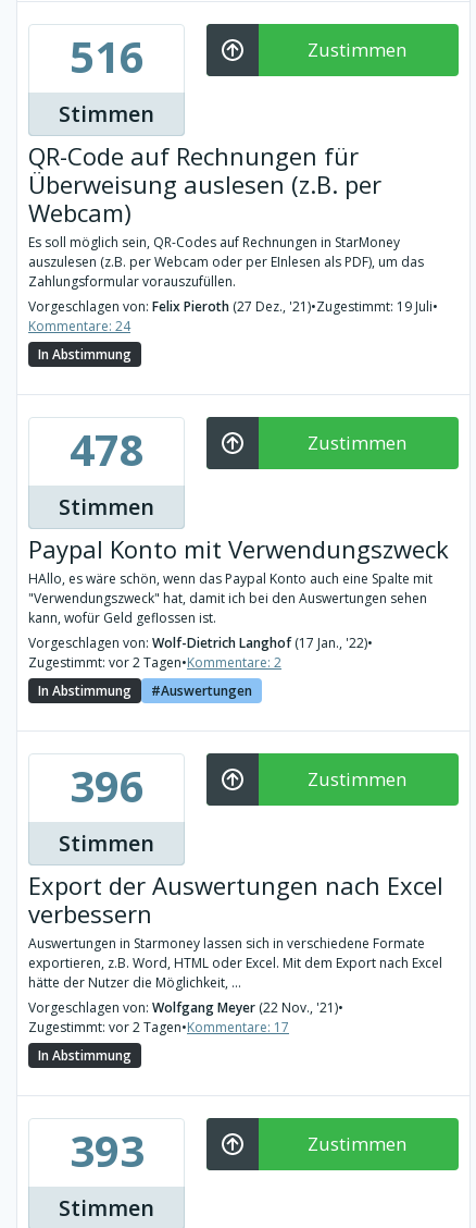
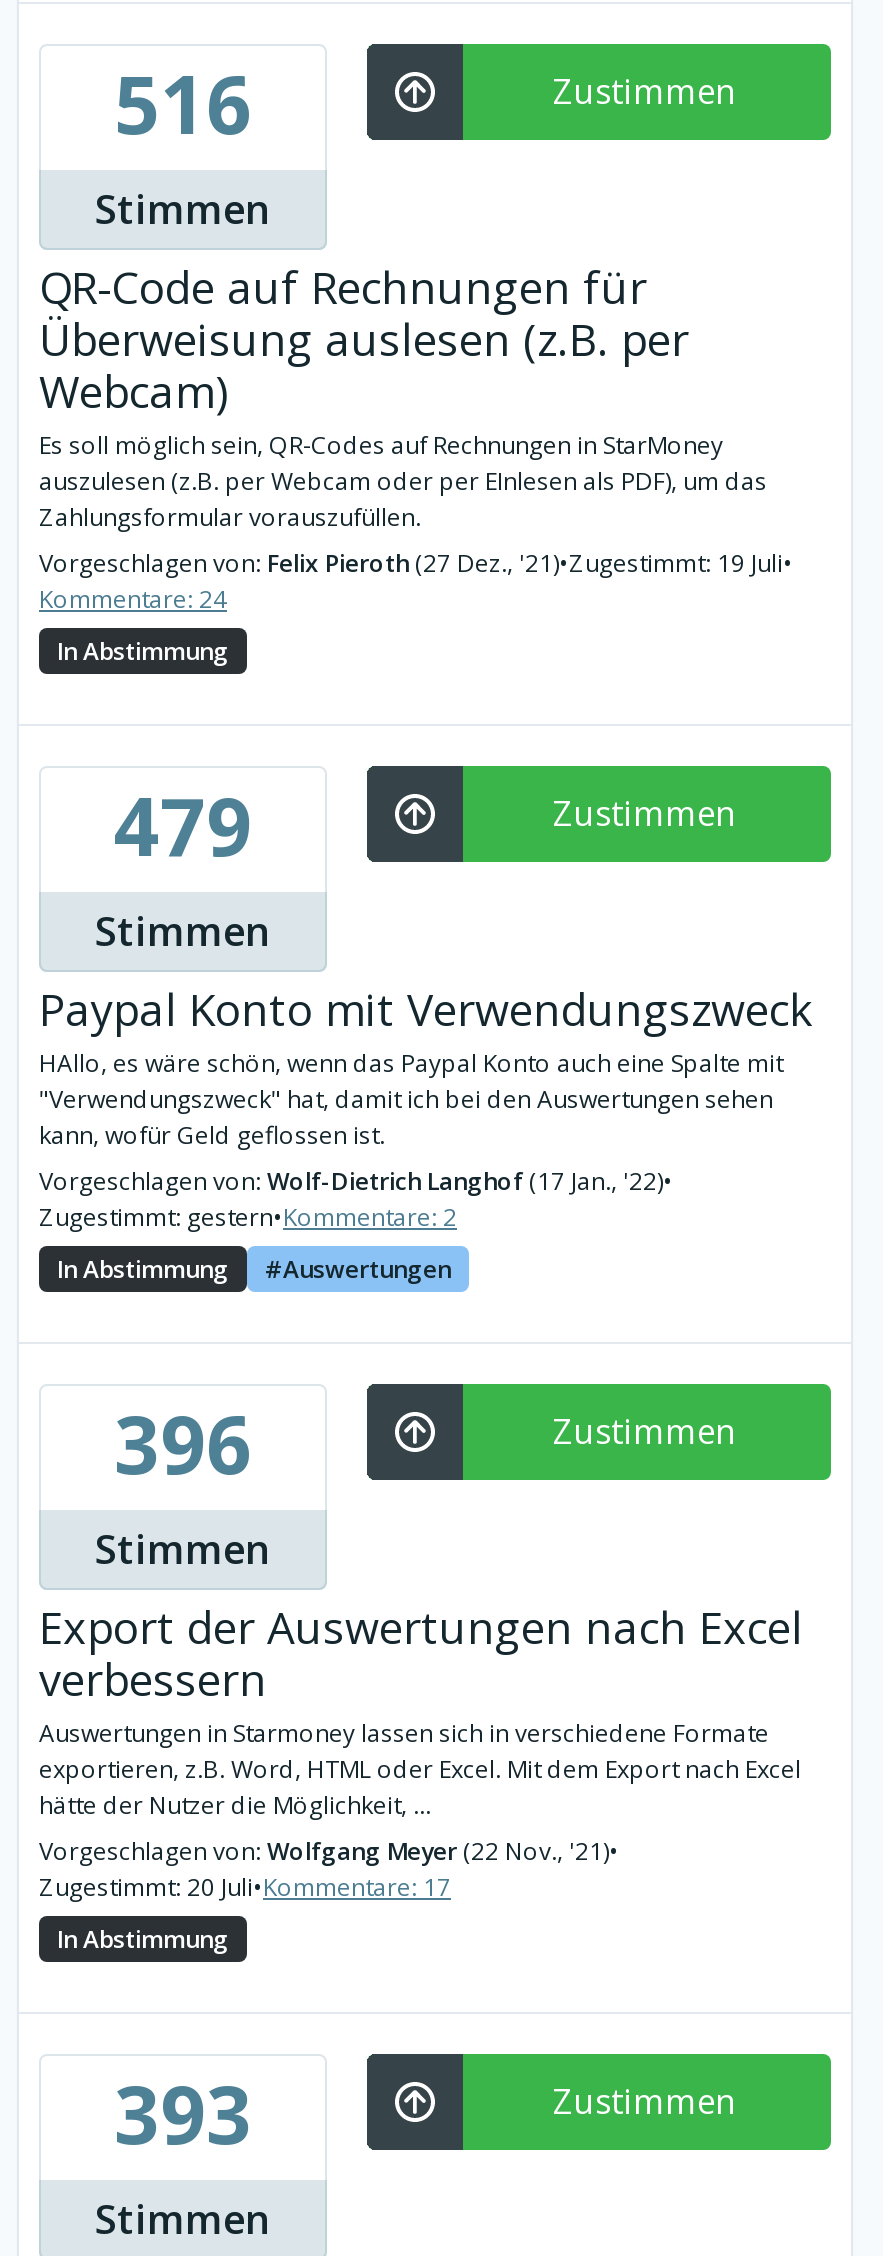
[69,419,144,479] 478 -> [114,770,252,880] 479
[28,653,281,672] Zugestimmt: vor 2 Tagen•Kommentare: 2 -> [39,1200,457,1234] Zugestimmt: gestern•Kommentare: 2
[28,1018,289,1036] Zugestimmt: vor 2 Tagen•Kommentare: 17 -> [39,1870,451,1904] Zugestimmt: 20 Juli•Kommentare: 17

